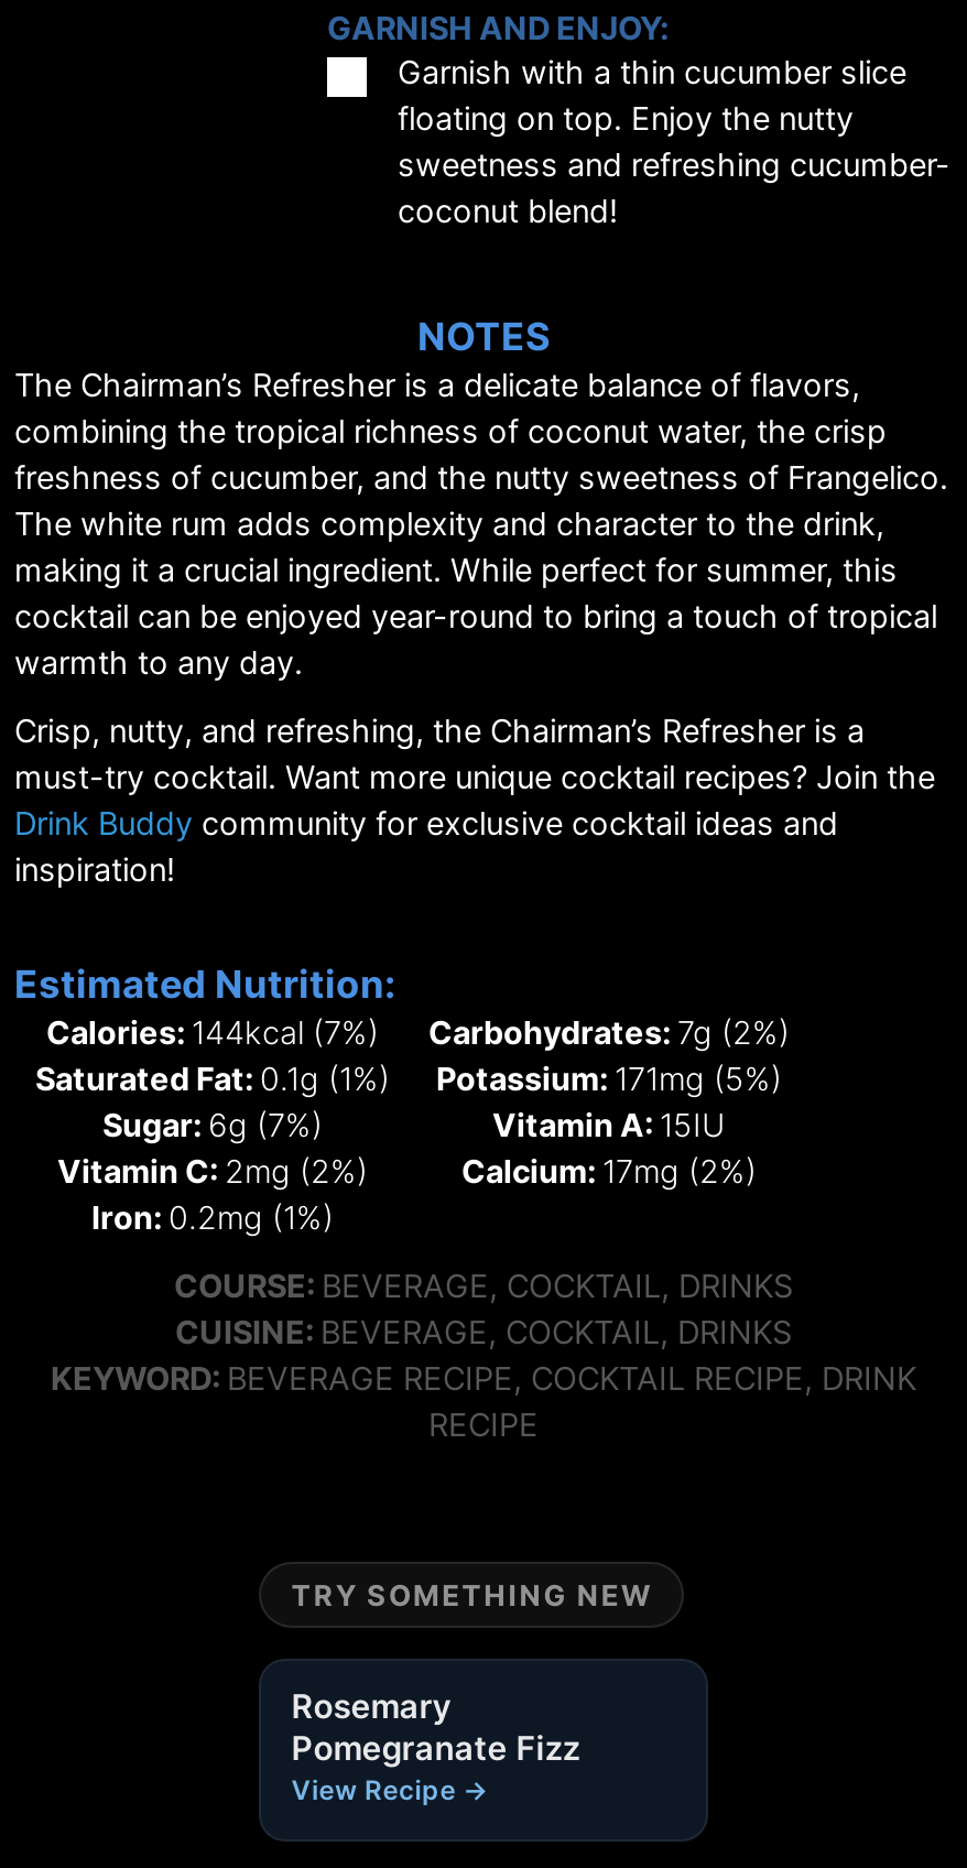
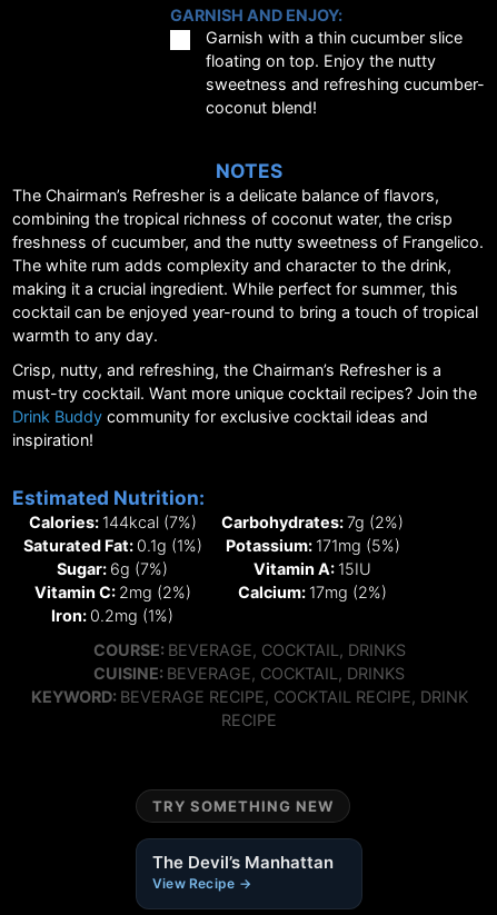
[291,1684,580,1768] Rosemary | Pomegranate Fizz -> [152,851,333,872] The Devil’s Manhattan

